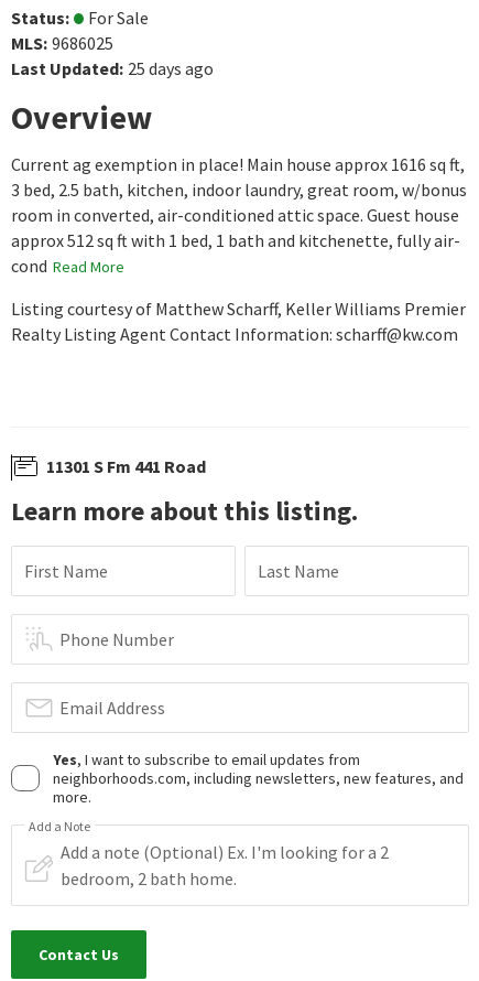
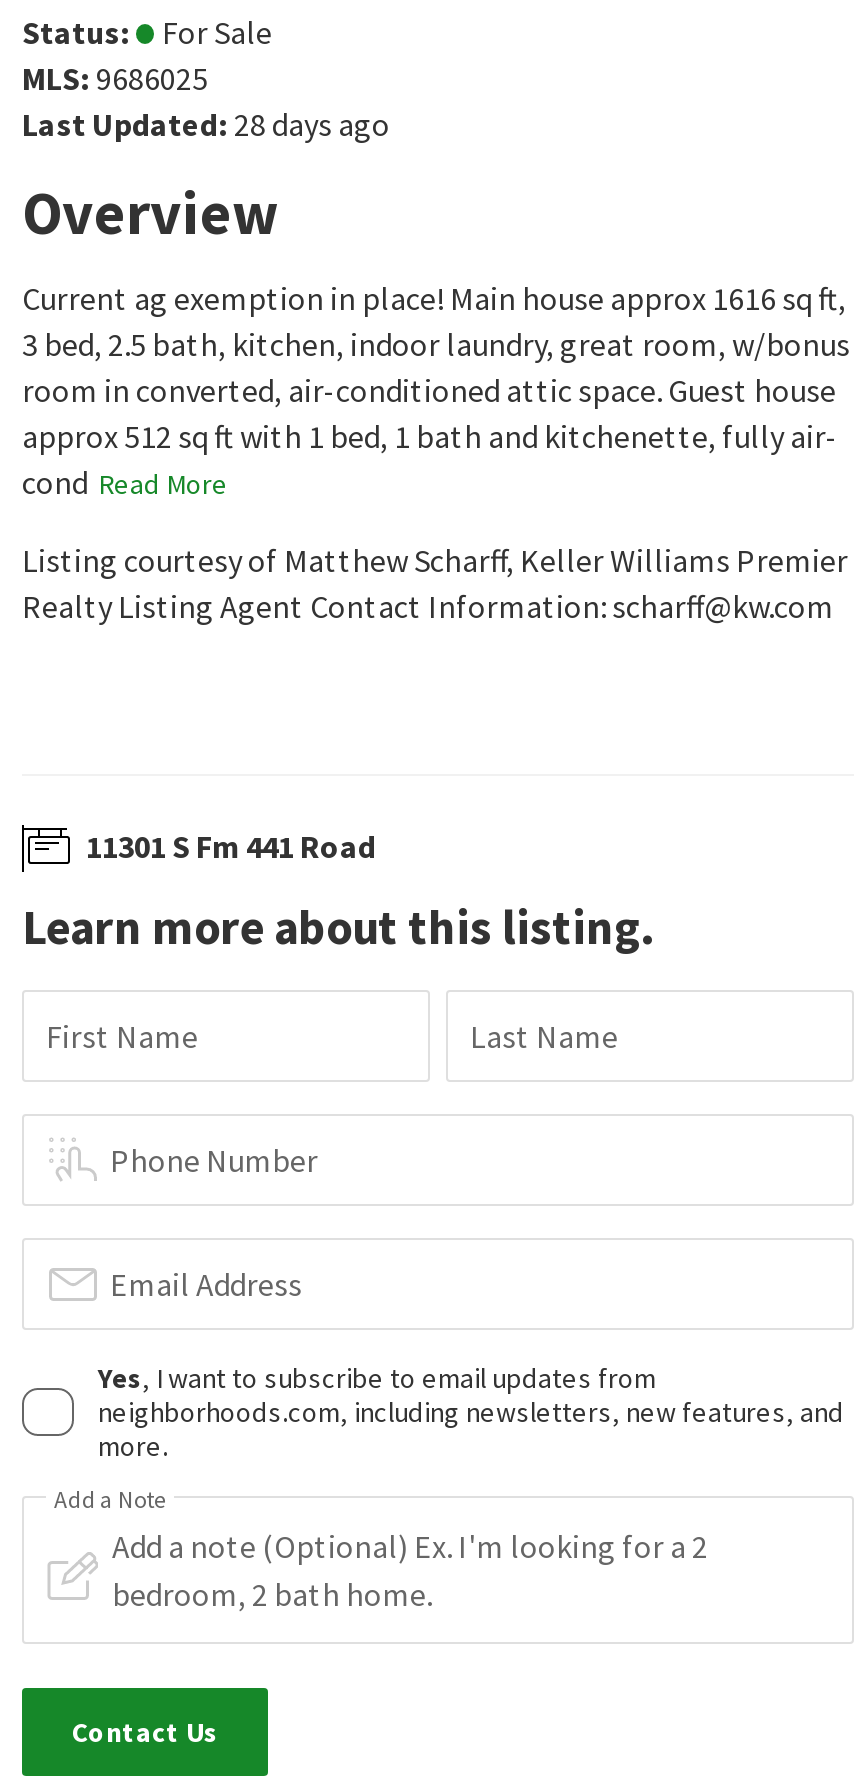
[11,57,214,79] Last Updated: 25 days ago -> [22,103,390,143] Last Updated: 28 days ago

